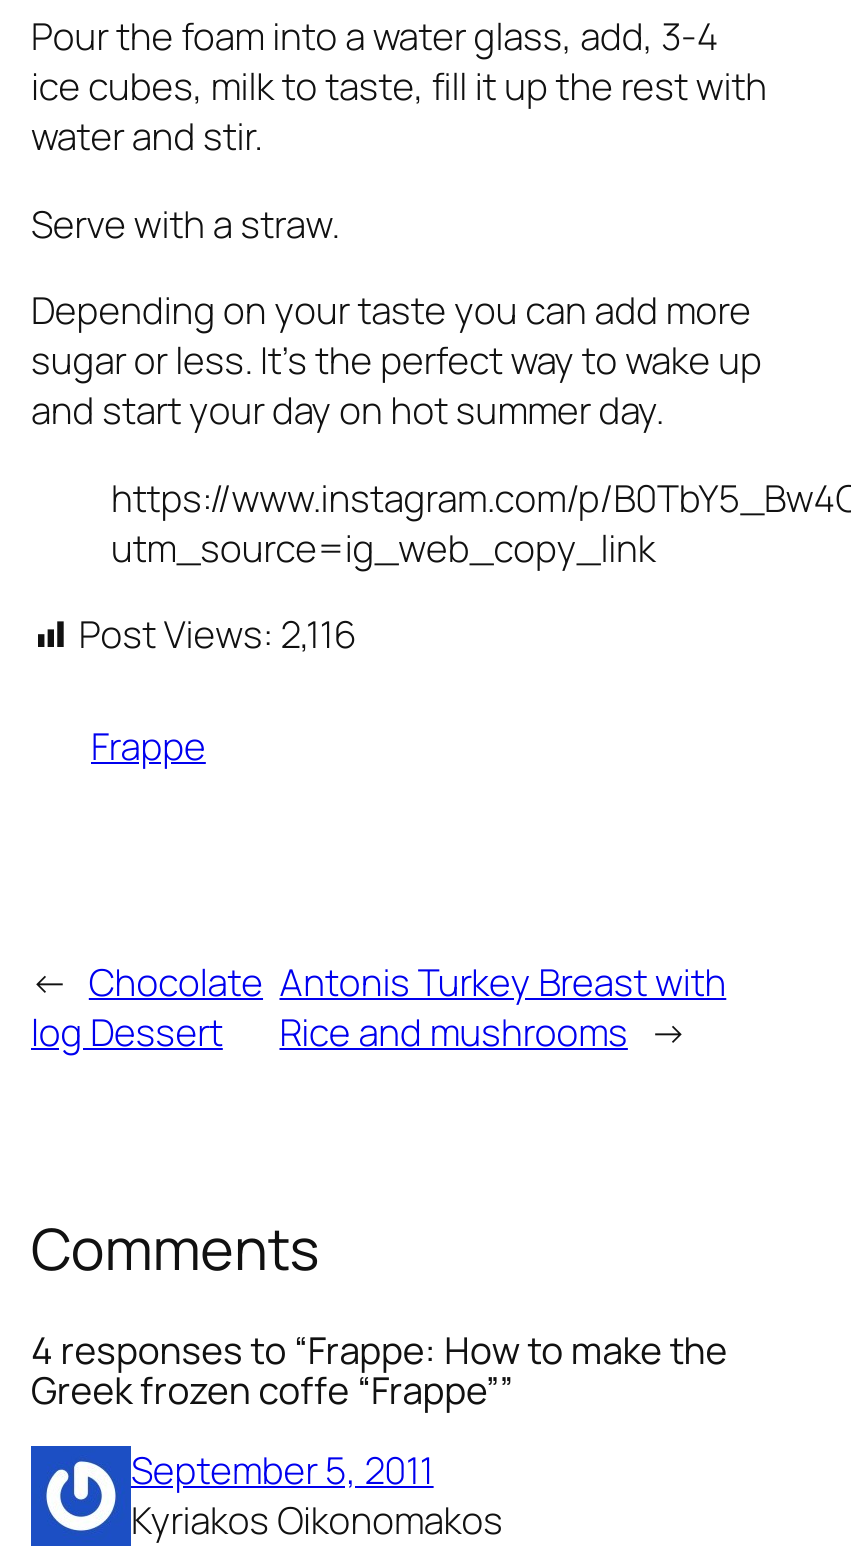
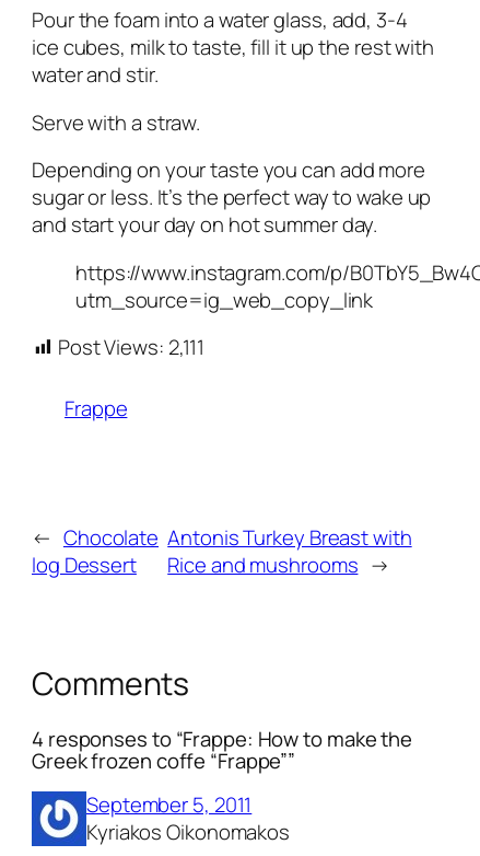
[79,608,355,660] Post Views: 2,116 -> [58,333,205,361] Post Views: 2,111

